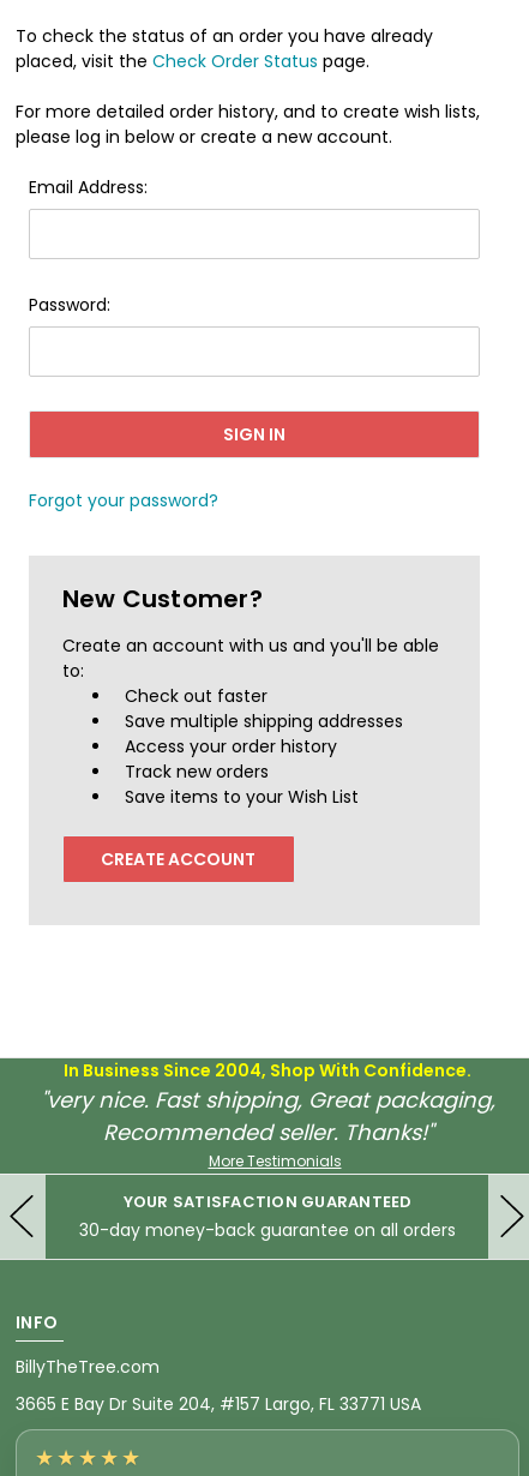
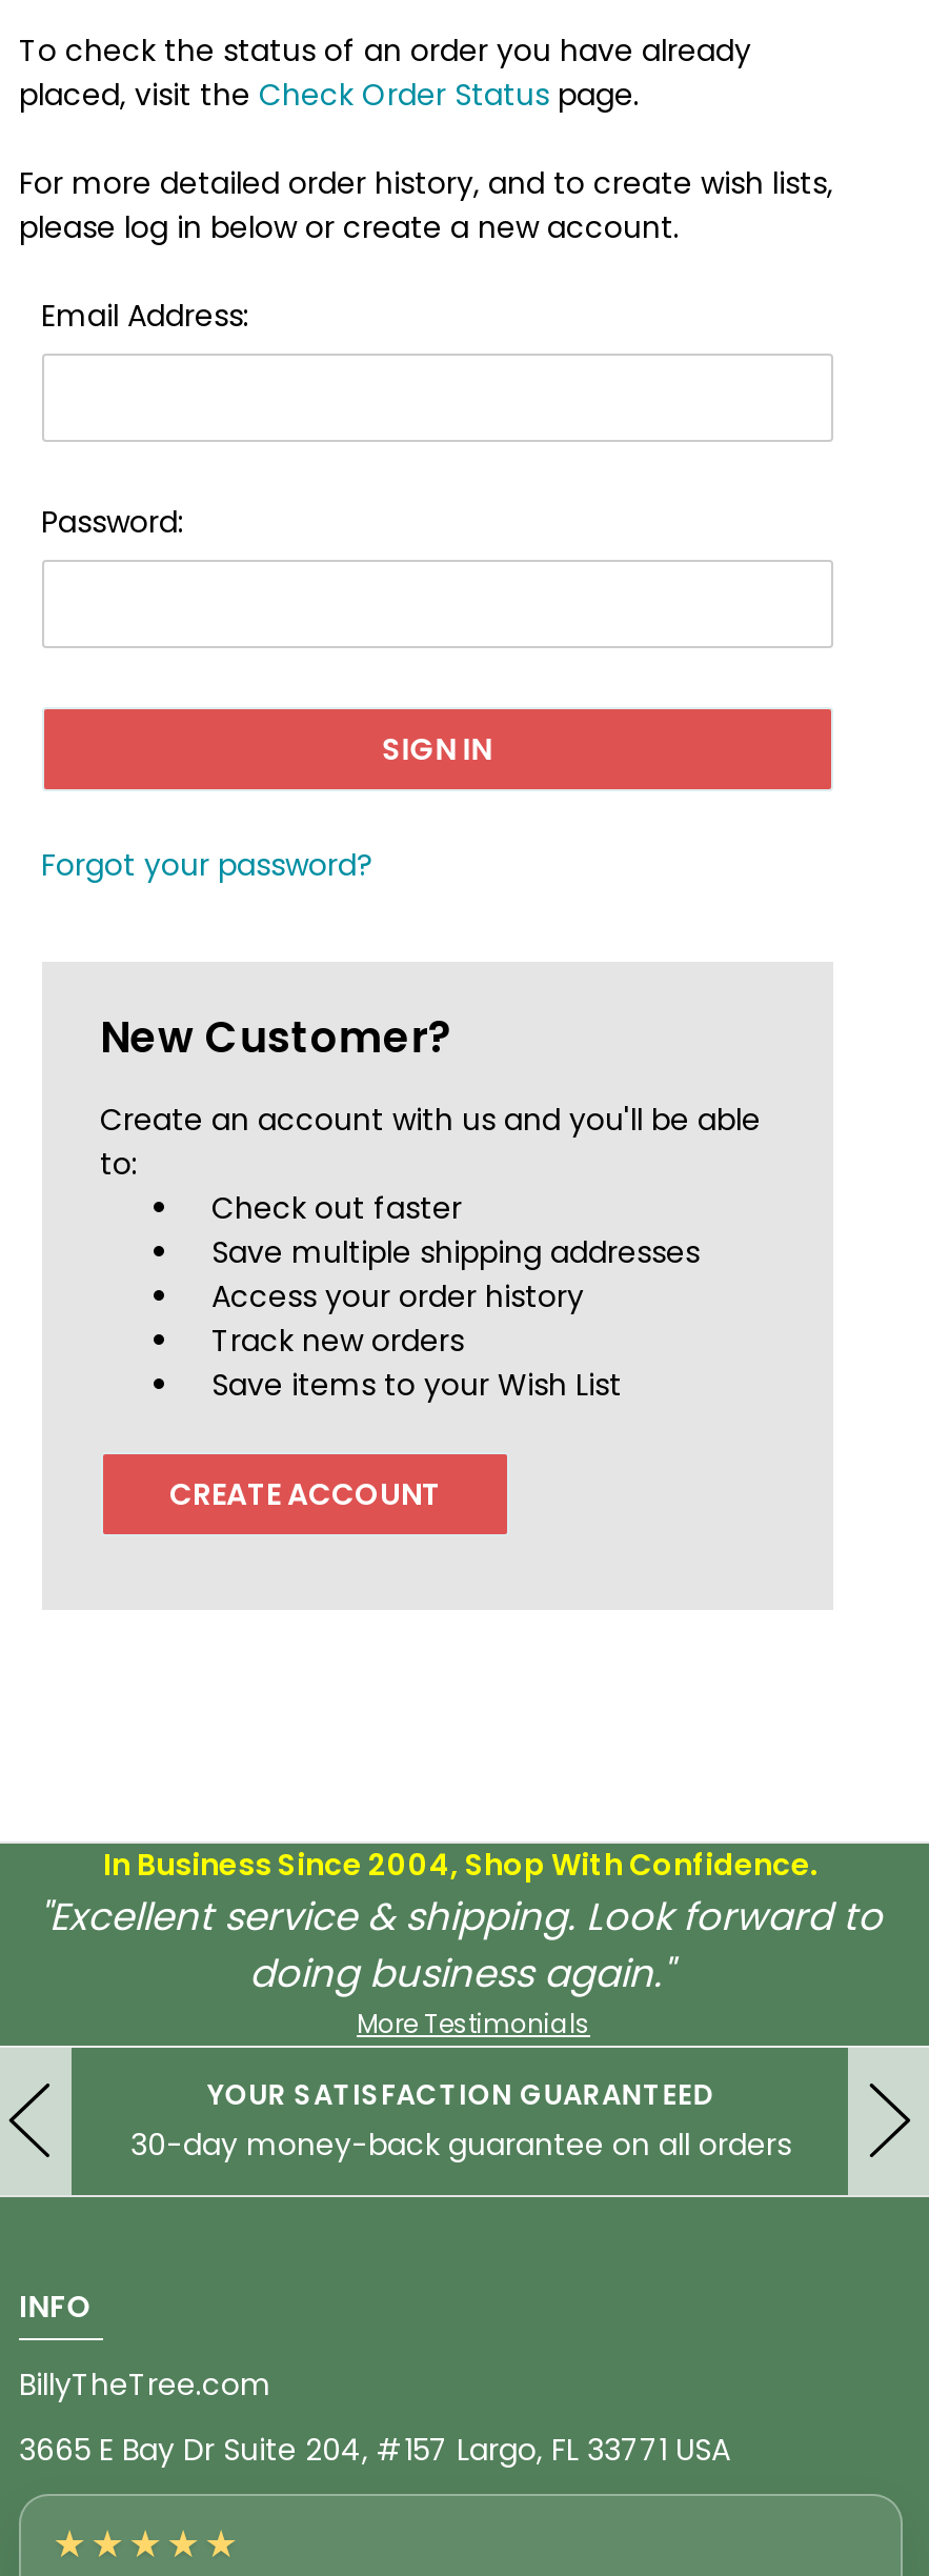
[40,1085,495,1147] "very nice. Fast shipping, Great packaging, | Recommended seller. Thanks!" -> [39,1890,883,1999] "Excellent service & shipping. Look forward to | doing business again."

